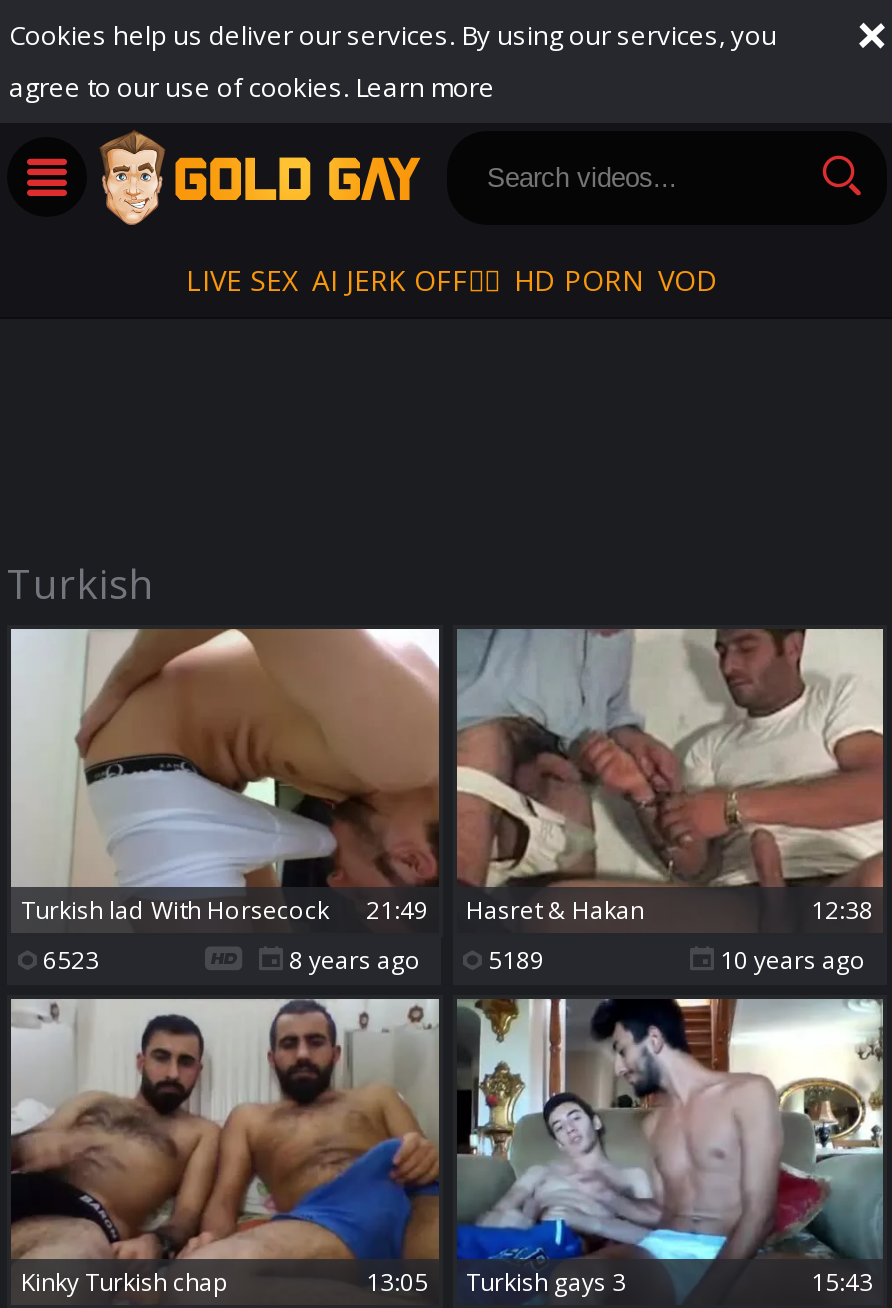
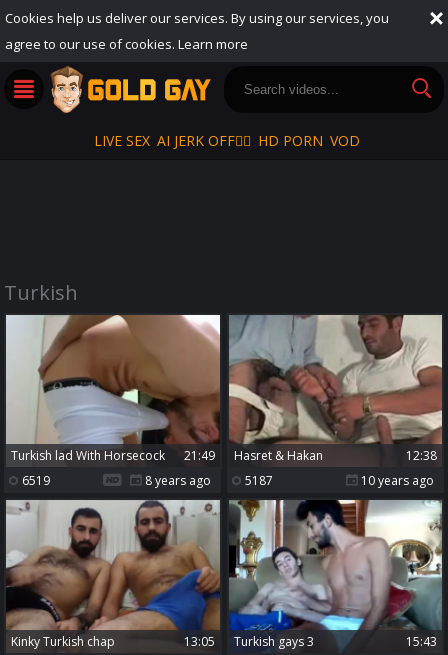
[37,943,99,977] 6523 -> [19,472,50,489] 6519
[283,943,544,977] 8 years ago 5189 -> [142,472,272,489] 8 years ago 5187

